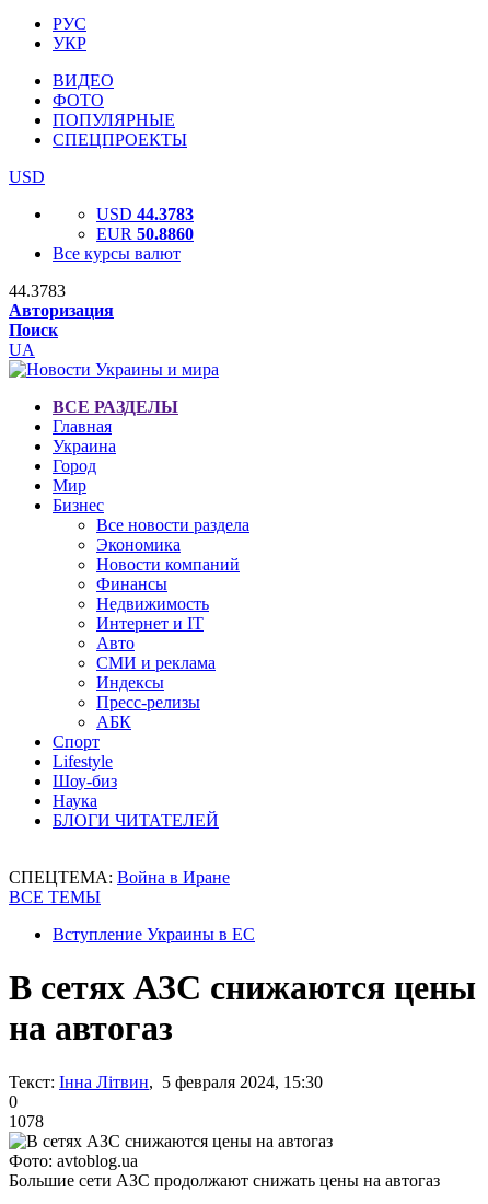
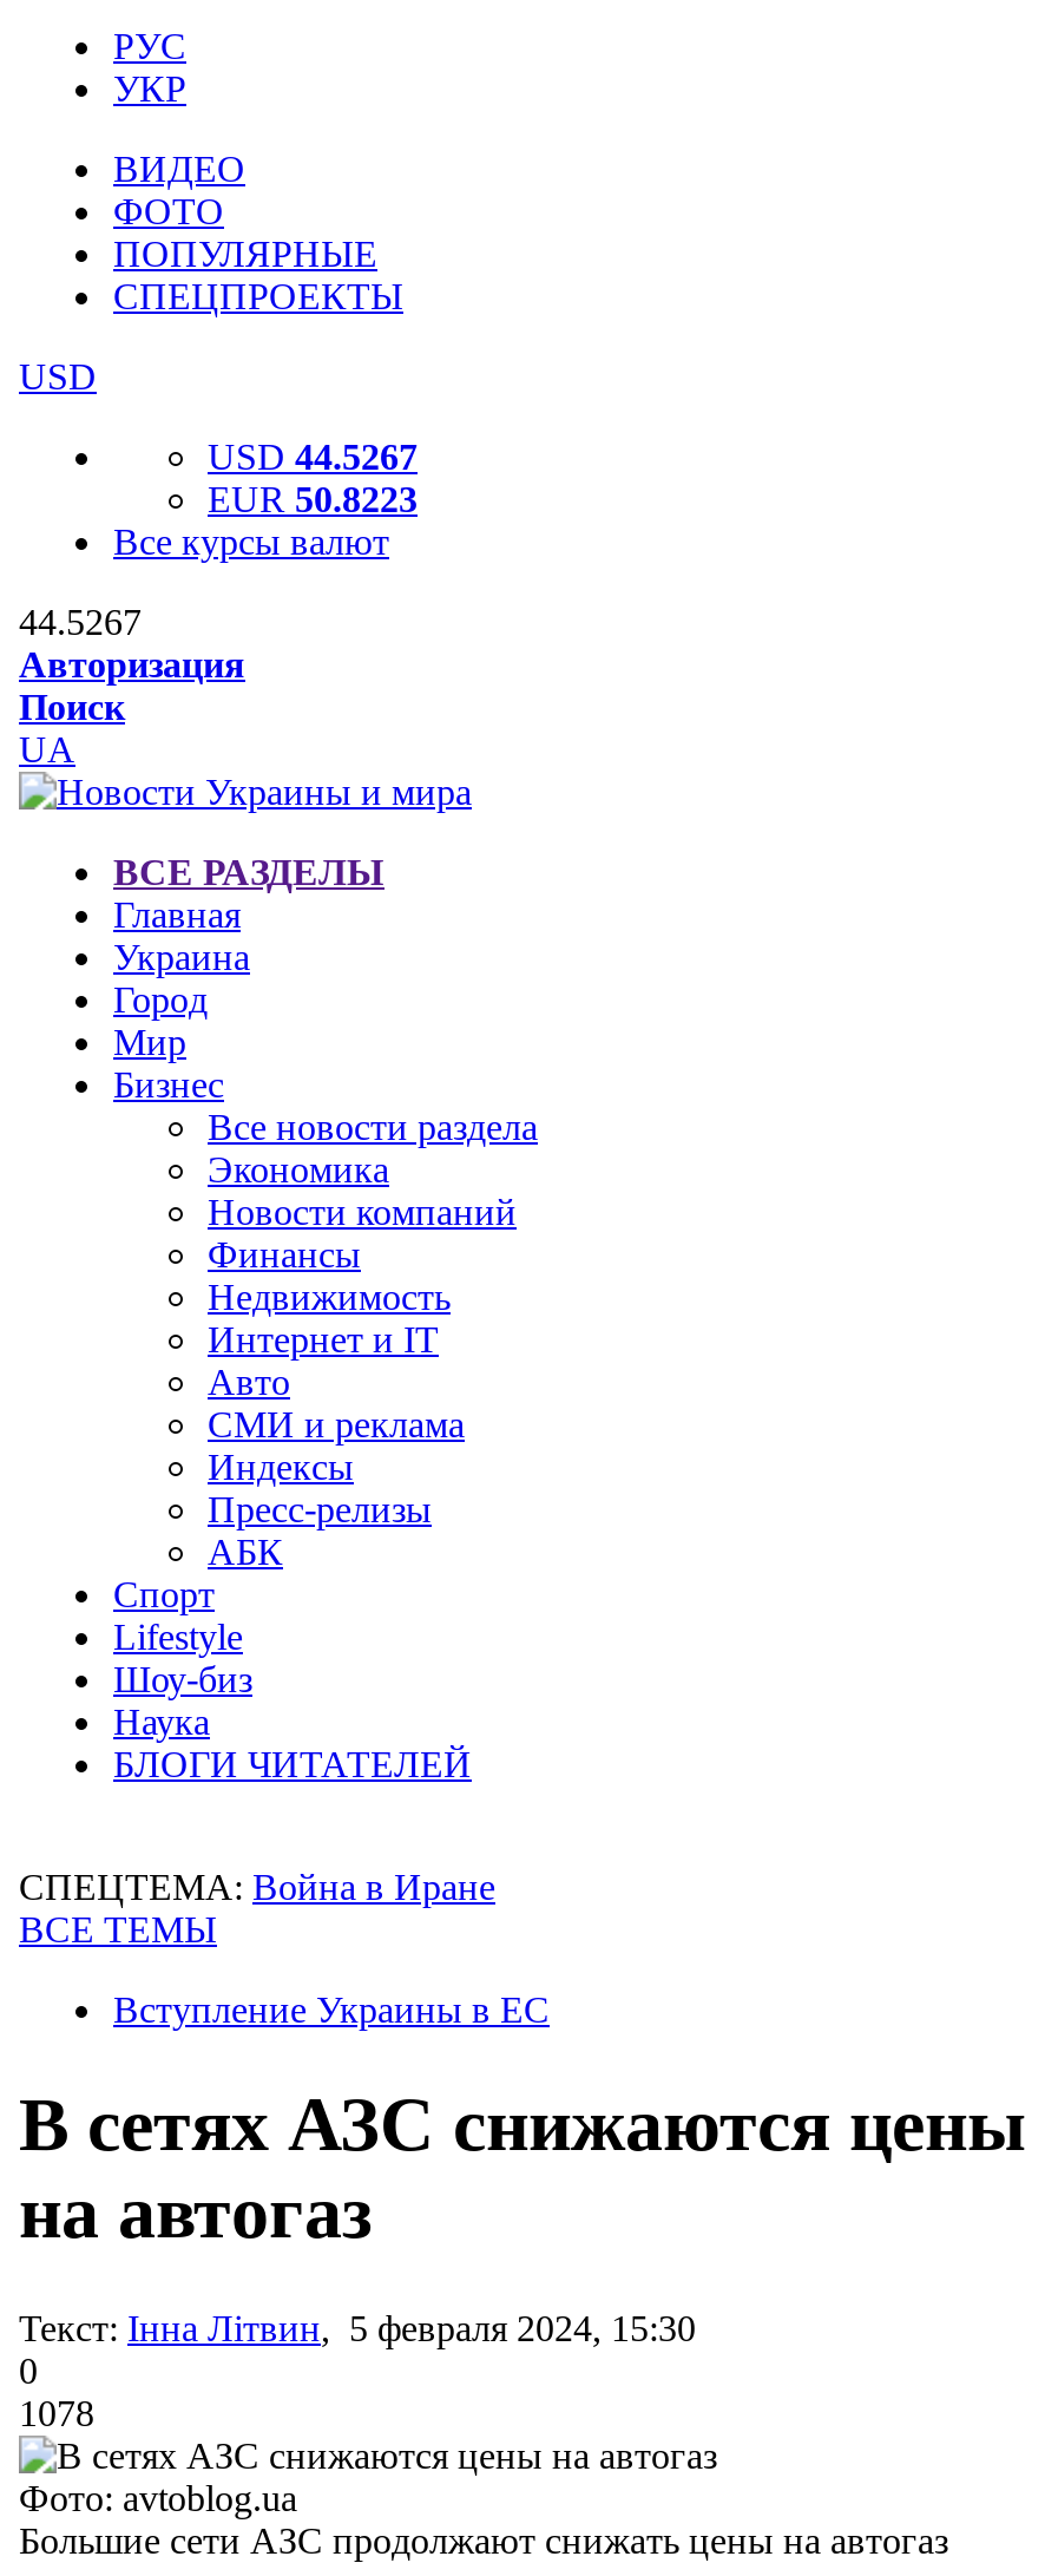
[96,205,194,223] USD 44.3783 -> [208,437,418,477] USD 44.5267
[96,224,194,243] EUR 50.8860 -> [208,479,418,519] EUR 50.8223
[9,281,66,300] 44.3783 -> [19,602,142,642] 44.5267

